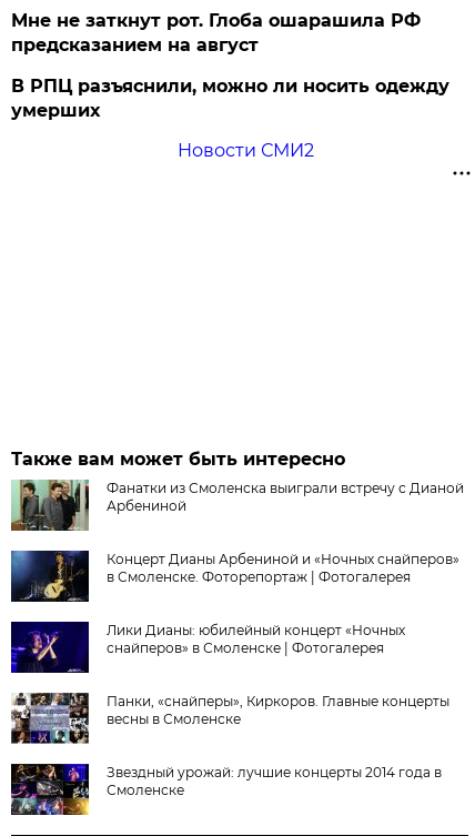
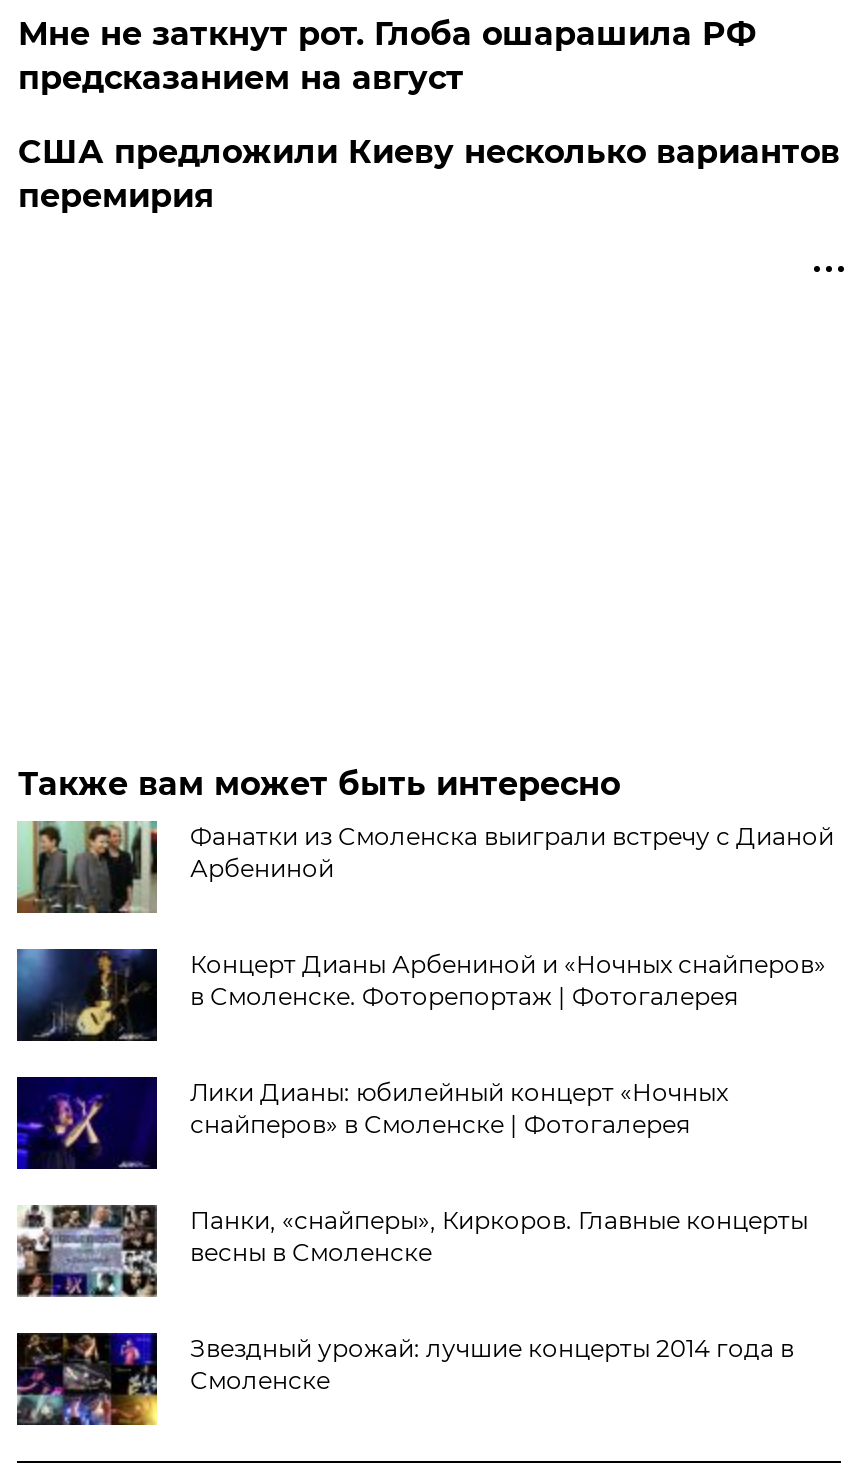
[12,76,450,161] В РПЦ разъяснили, можно ли носить одежду | умерших | Новости СМИ2 -> [18,133,840,215] США предложили Киеву несколько вариантов | перемирия

